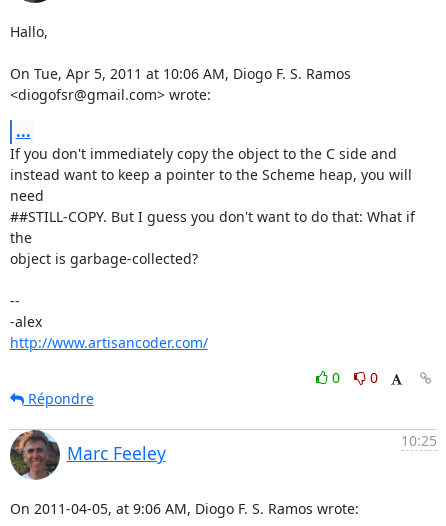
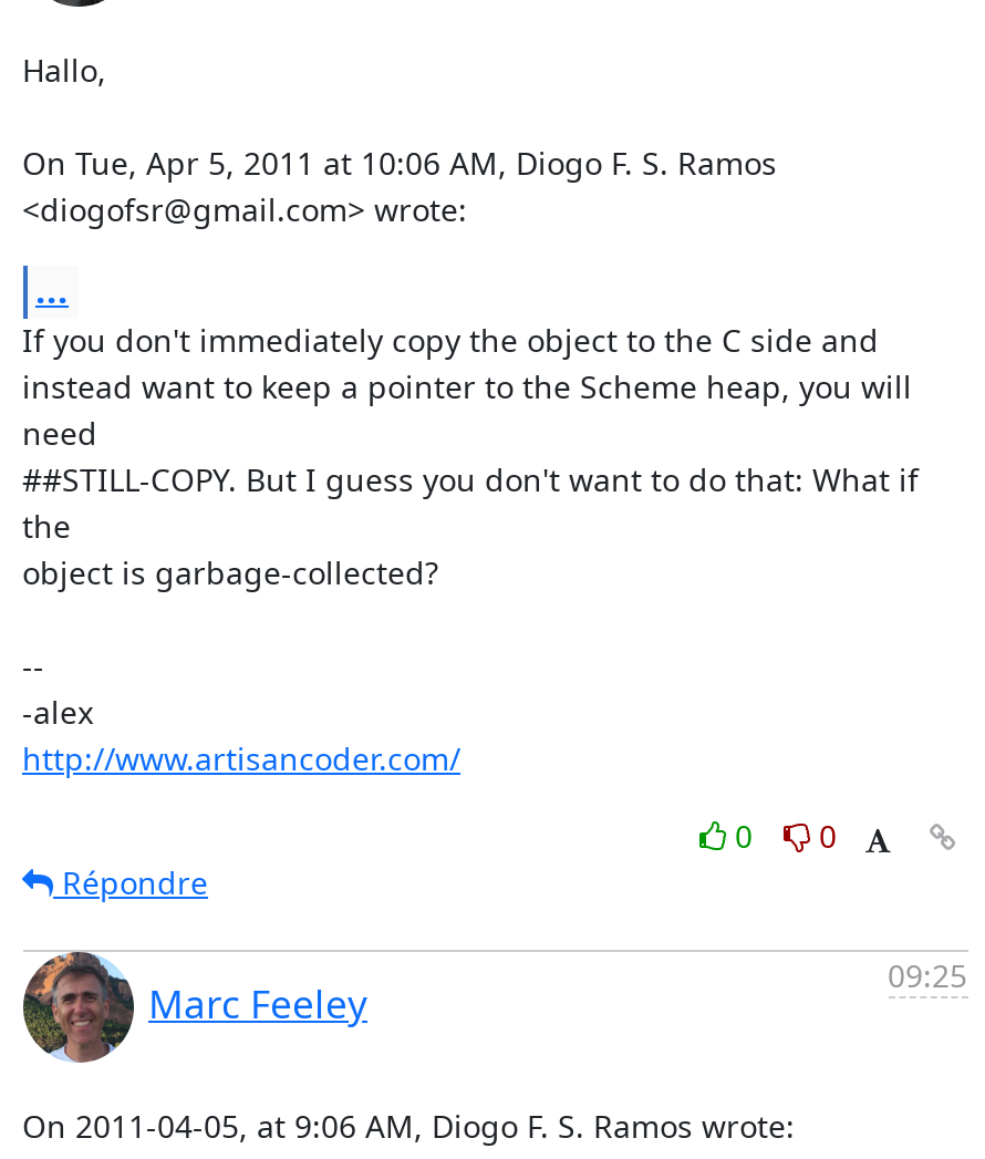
[400,430,436,449] 10:25 -> [888,953,967,995] 09:25

